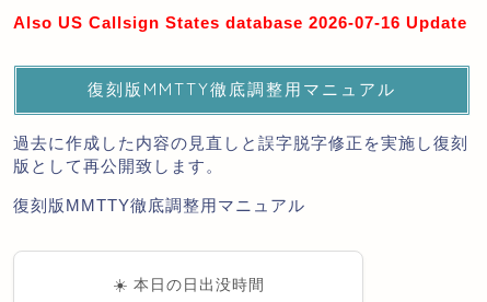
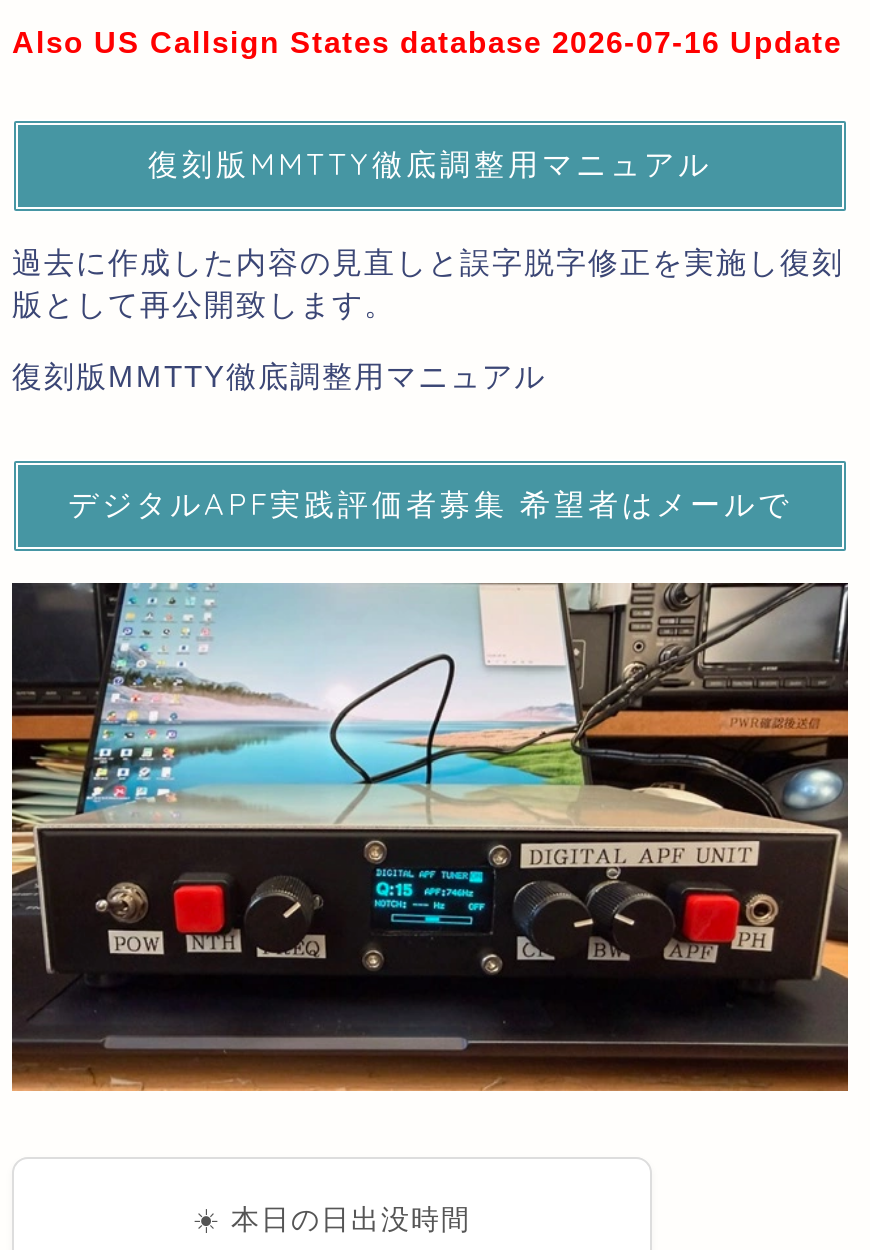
none -> [10,581,850,1093] [image]
none -> [68,484,792,522] デジタルAPF実践評価者募集 希望者はメールで

